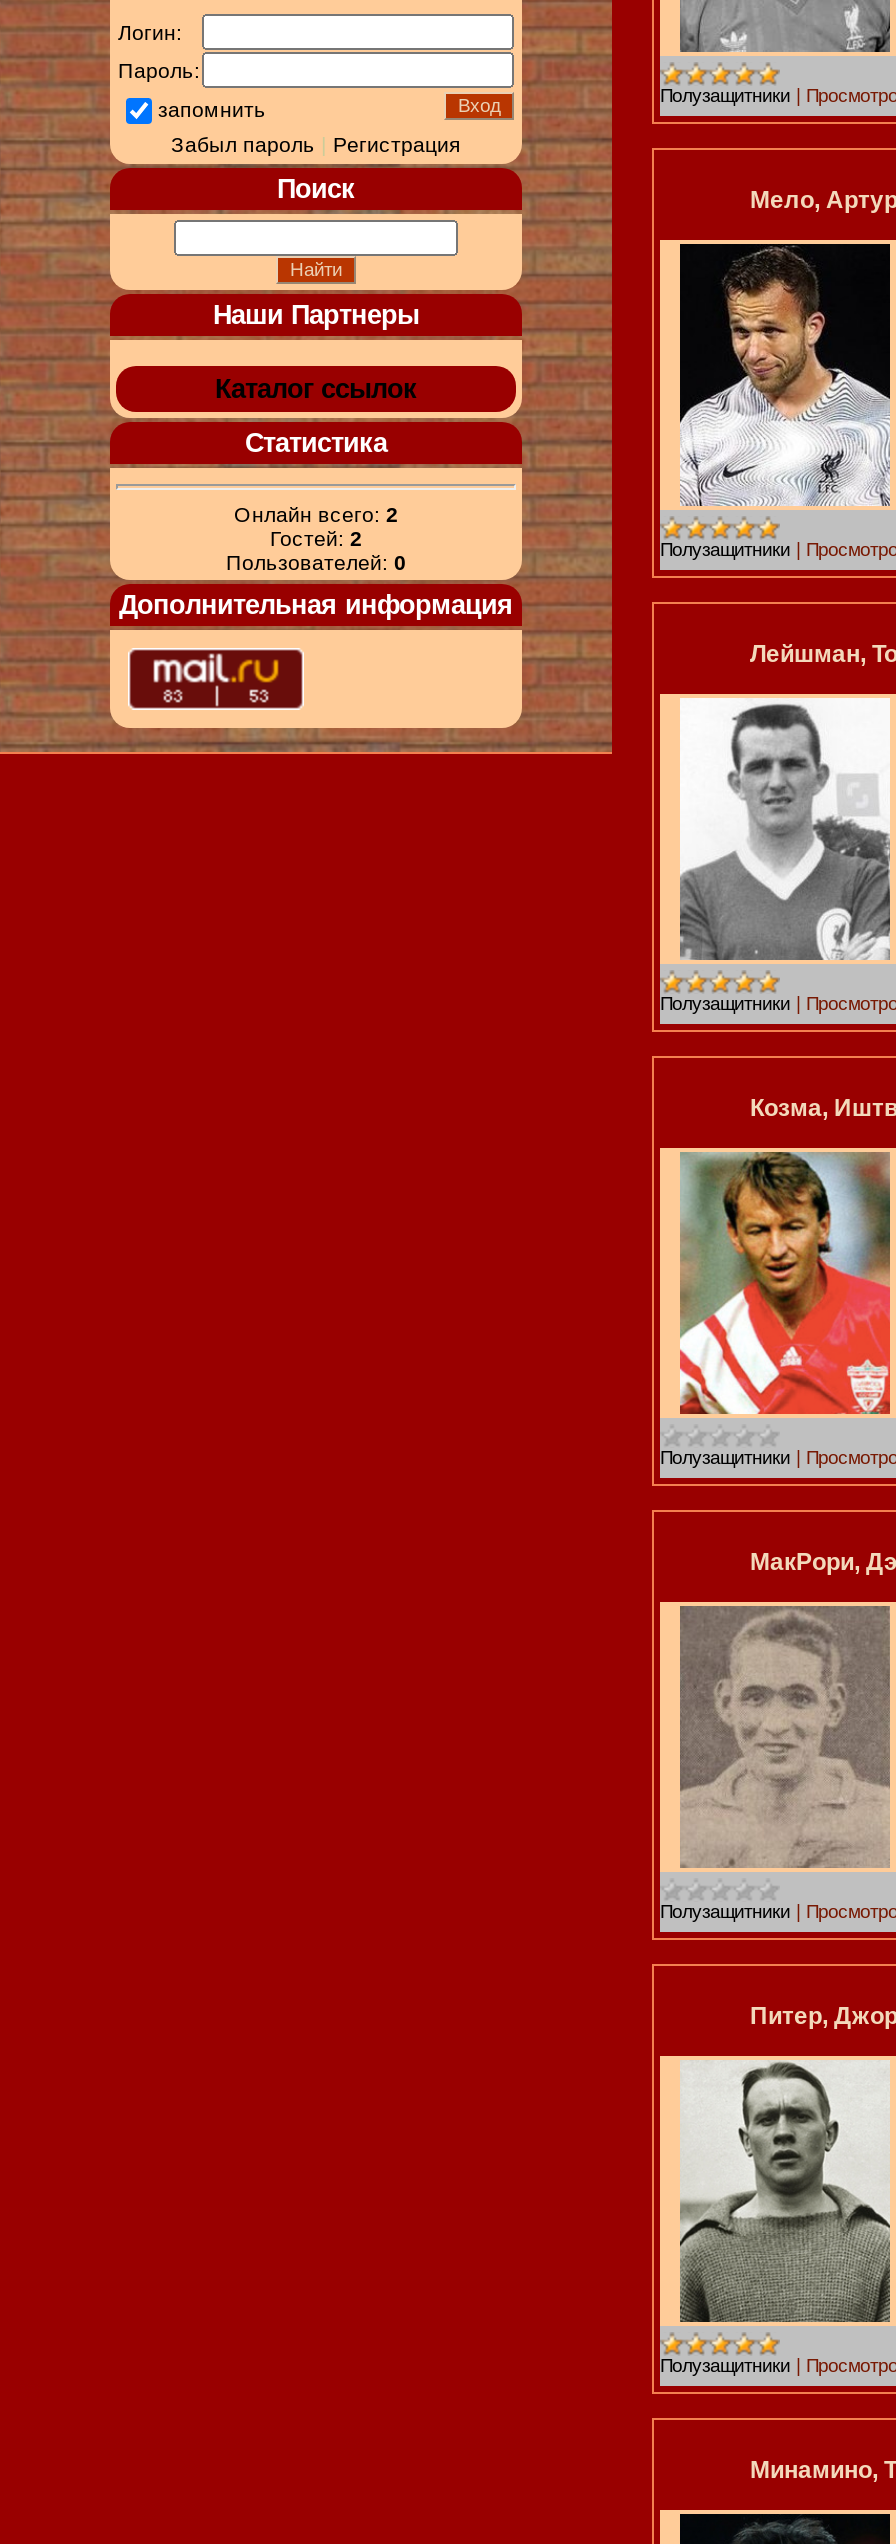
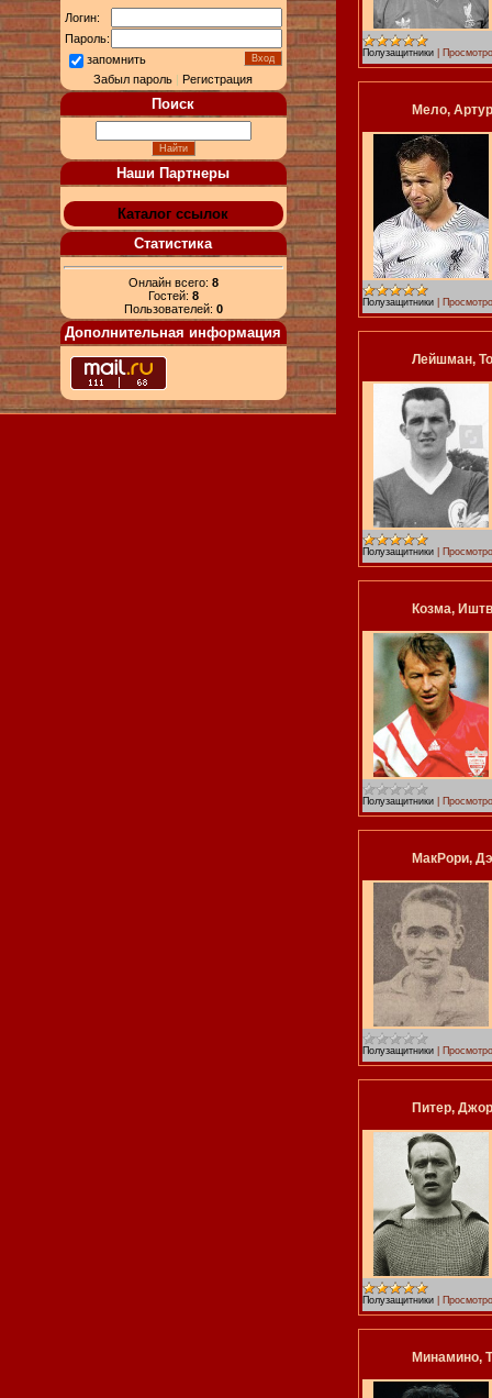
[234,501,398,525] Онлайн всего: 2 -> [128,276,219,289] Онлайн всего: 8
[270,525,362,549] Гостей: 2 -> [148,289,199,302] Гостей: 8

